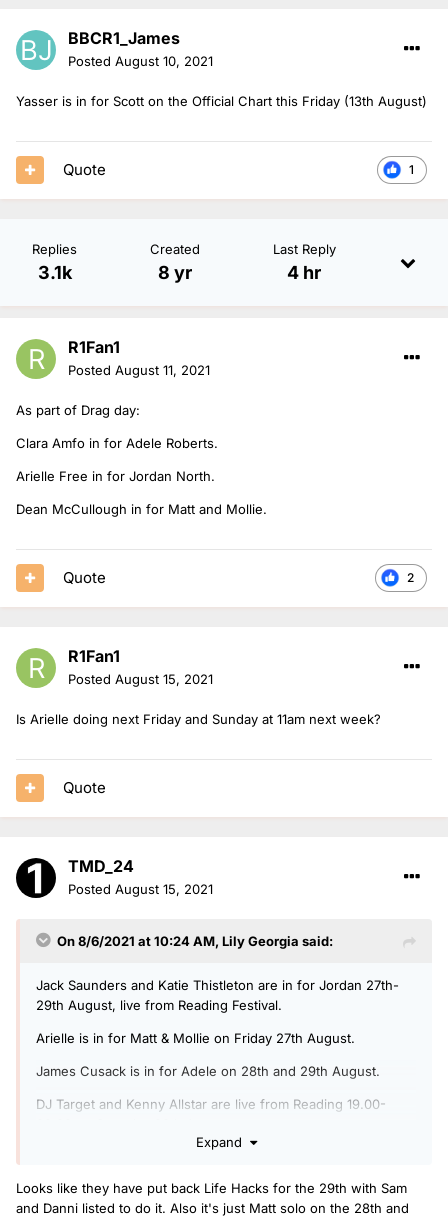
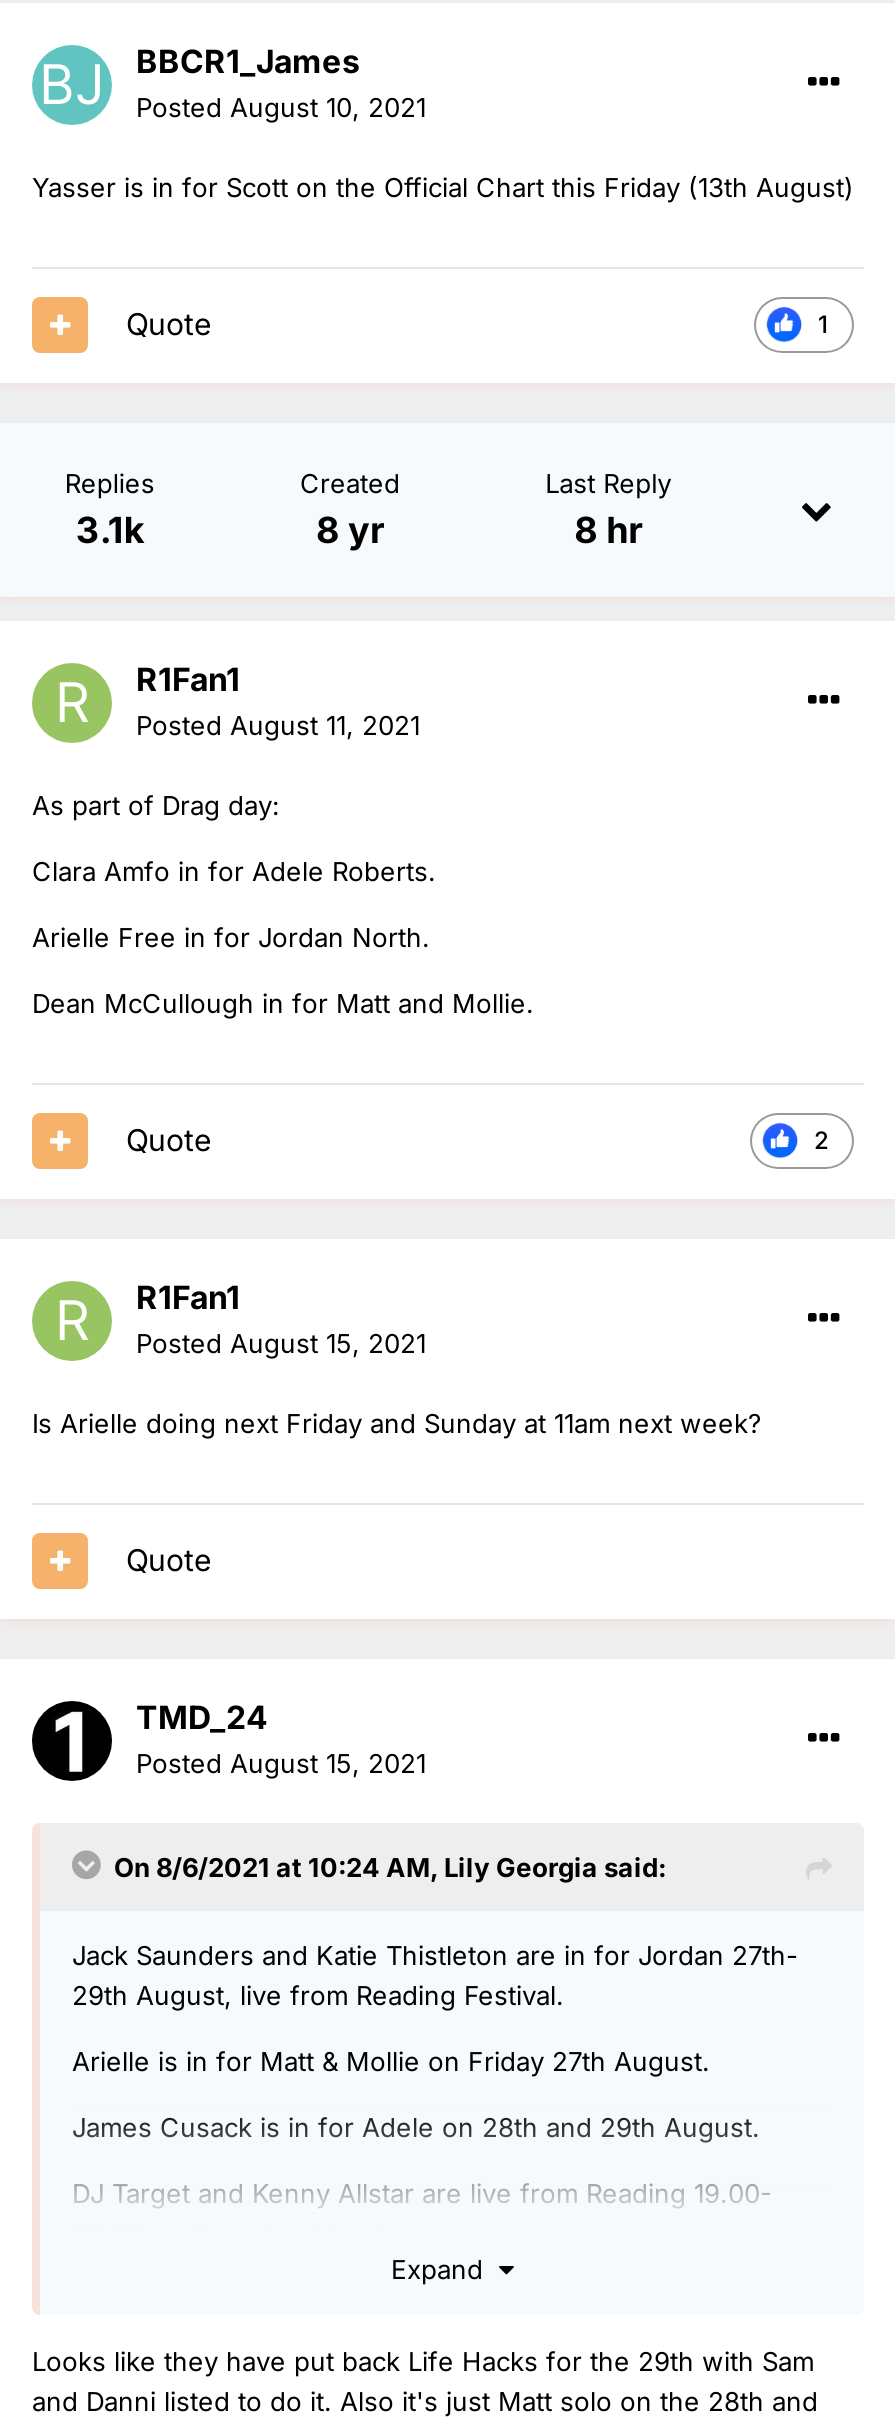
[287,261,321,282] 4 hr -> [574,508,642,550] 8 hr

